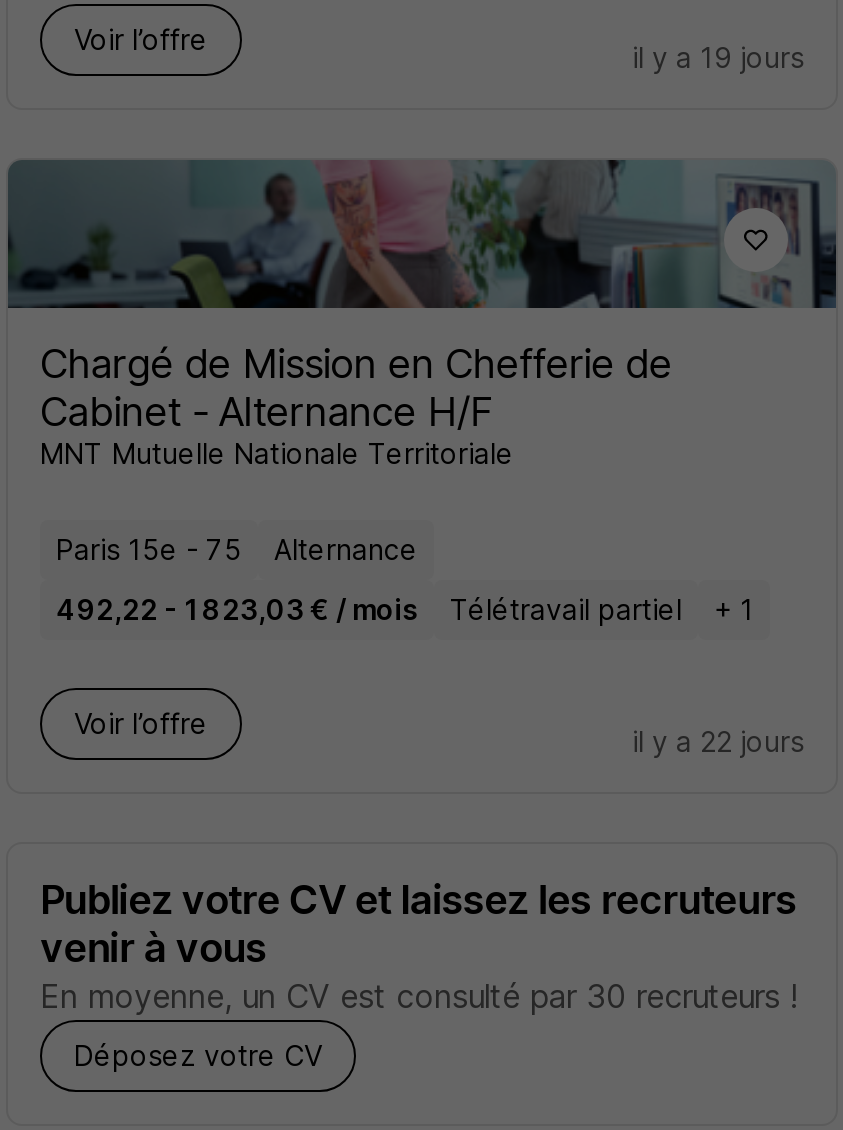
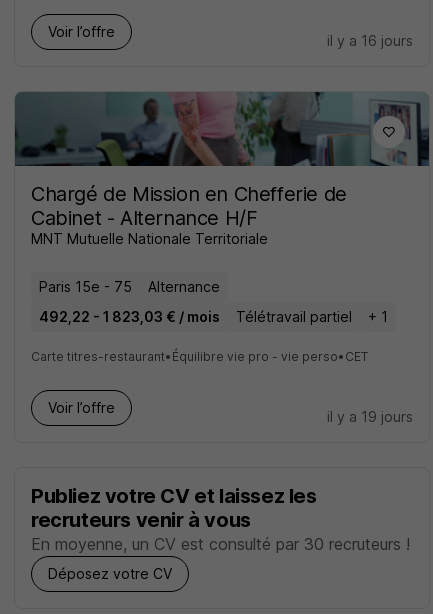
[632,40,804,74] il y a 19 jours -> [327,32,413,49] il y a 16 jours
none -> [31,349,368,364] Carte titres-restaurant• Équilibre vie pro - vie perso• CET
[632,724,804,758] il y a 22 jours -> [327,408,413,425] il y a 19 jours

